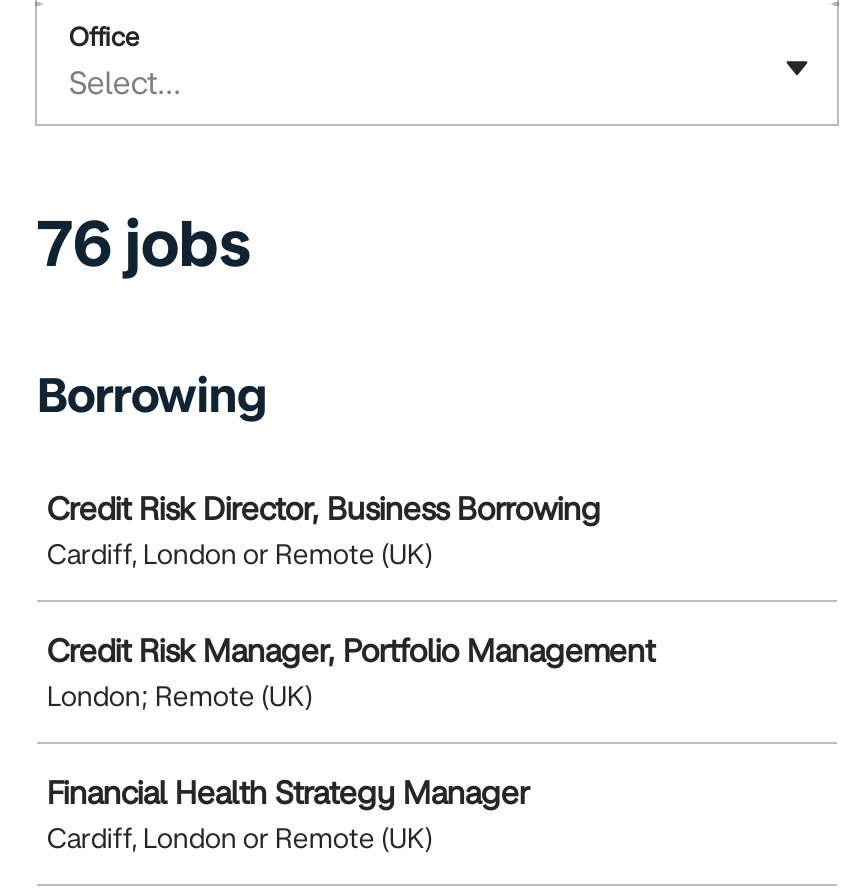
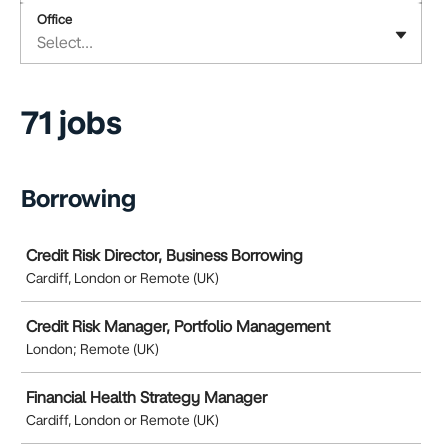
[37,206,251,282] 76 jobs -> [21,104,122,142] 71 jobs

